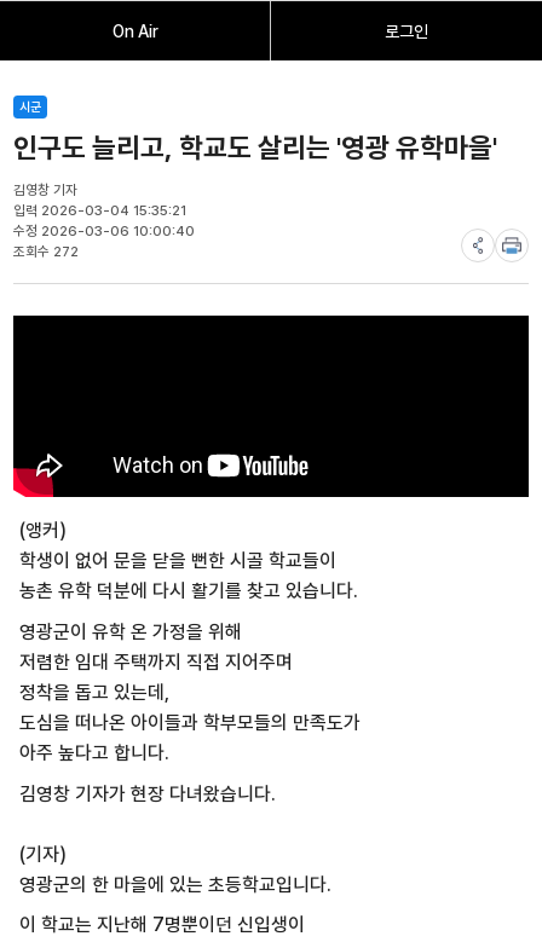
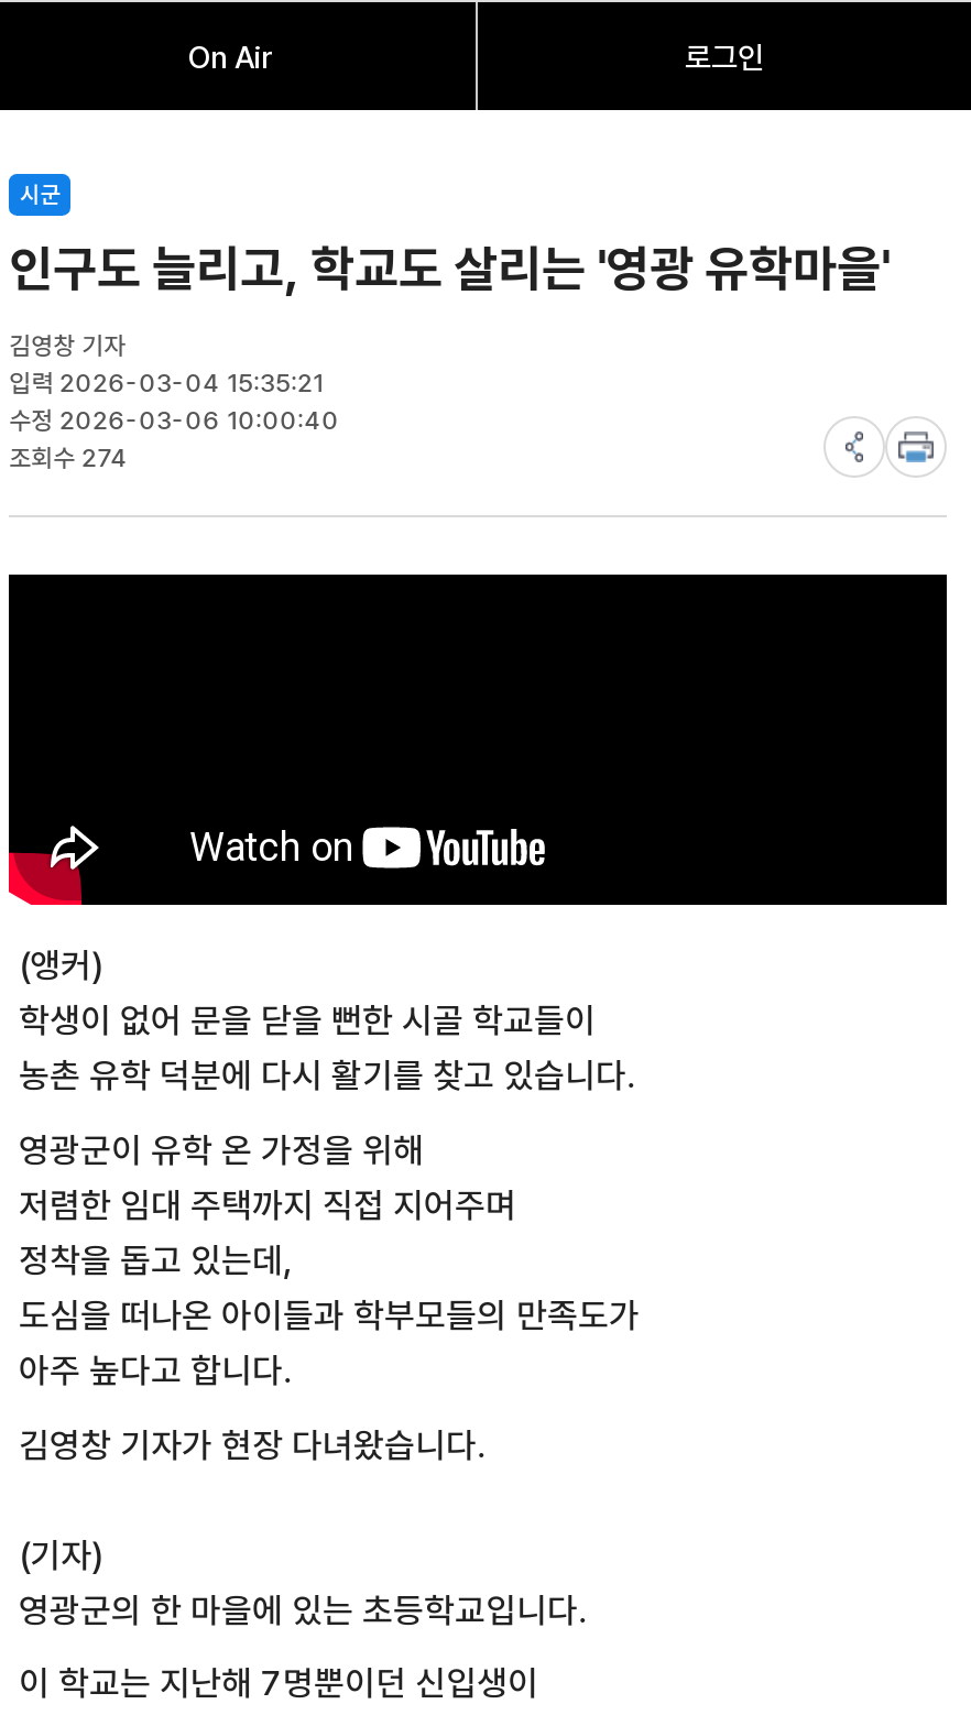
[14,243,79,260] 조회수 272 -> [9,442,128,472] 조회수 274

